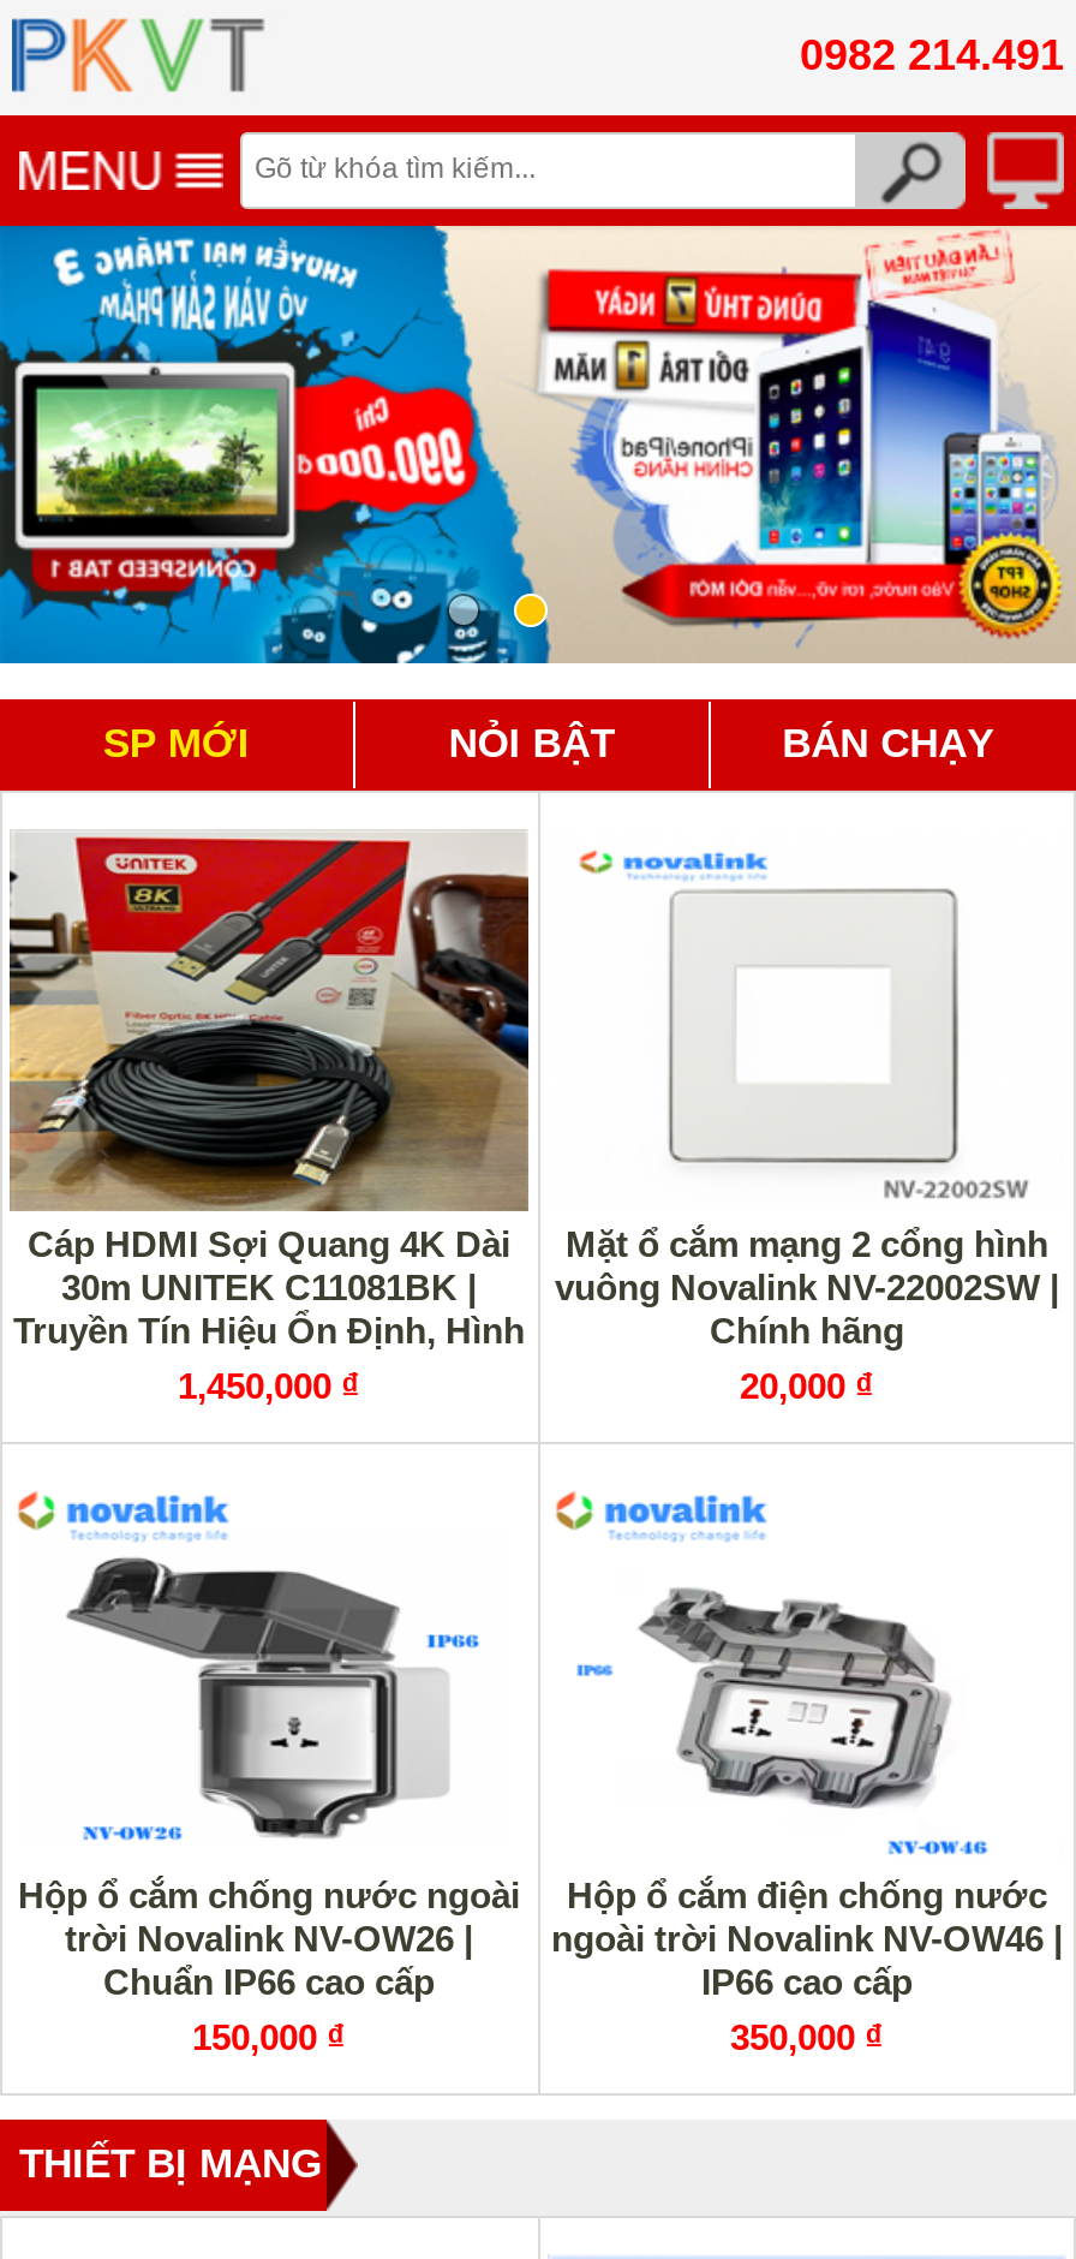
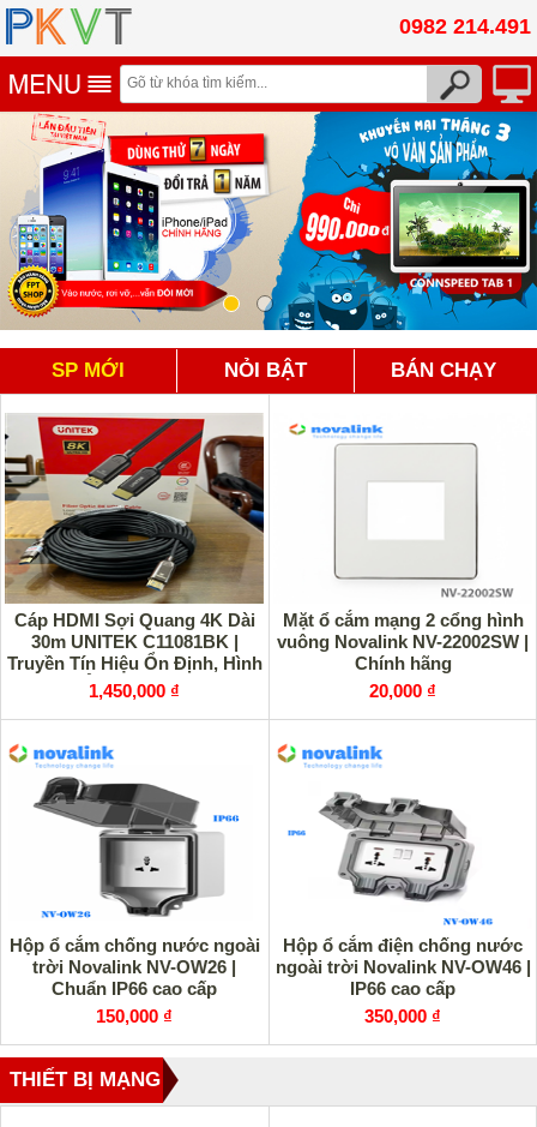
[7,223,1069,666] [image] -> [4,110,533,331] [image]

